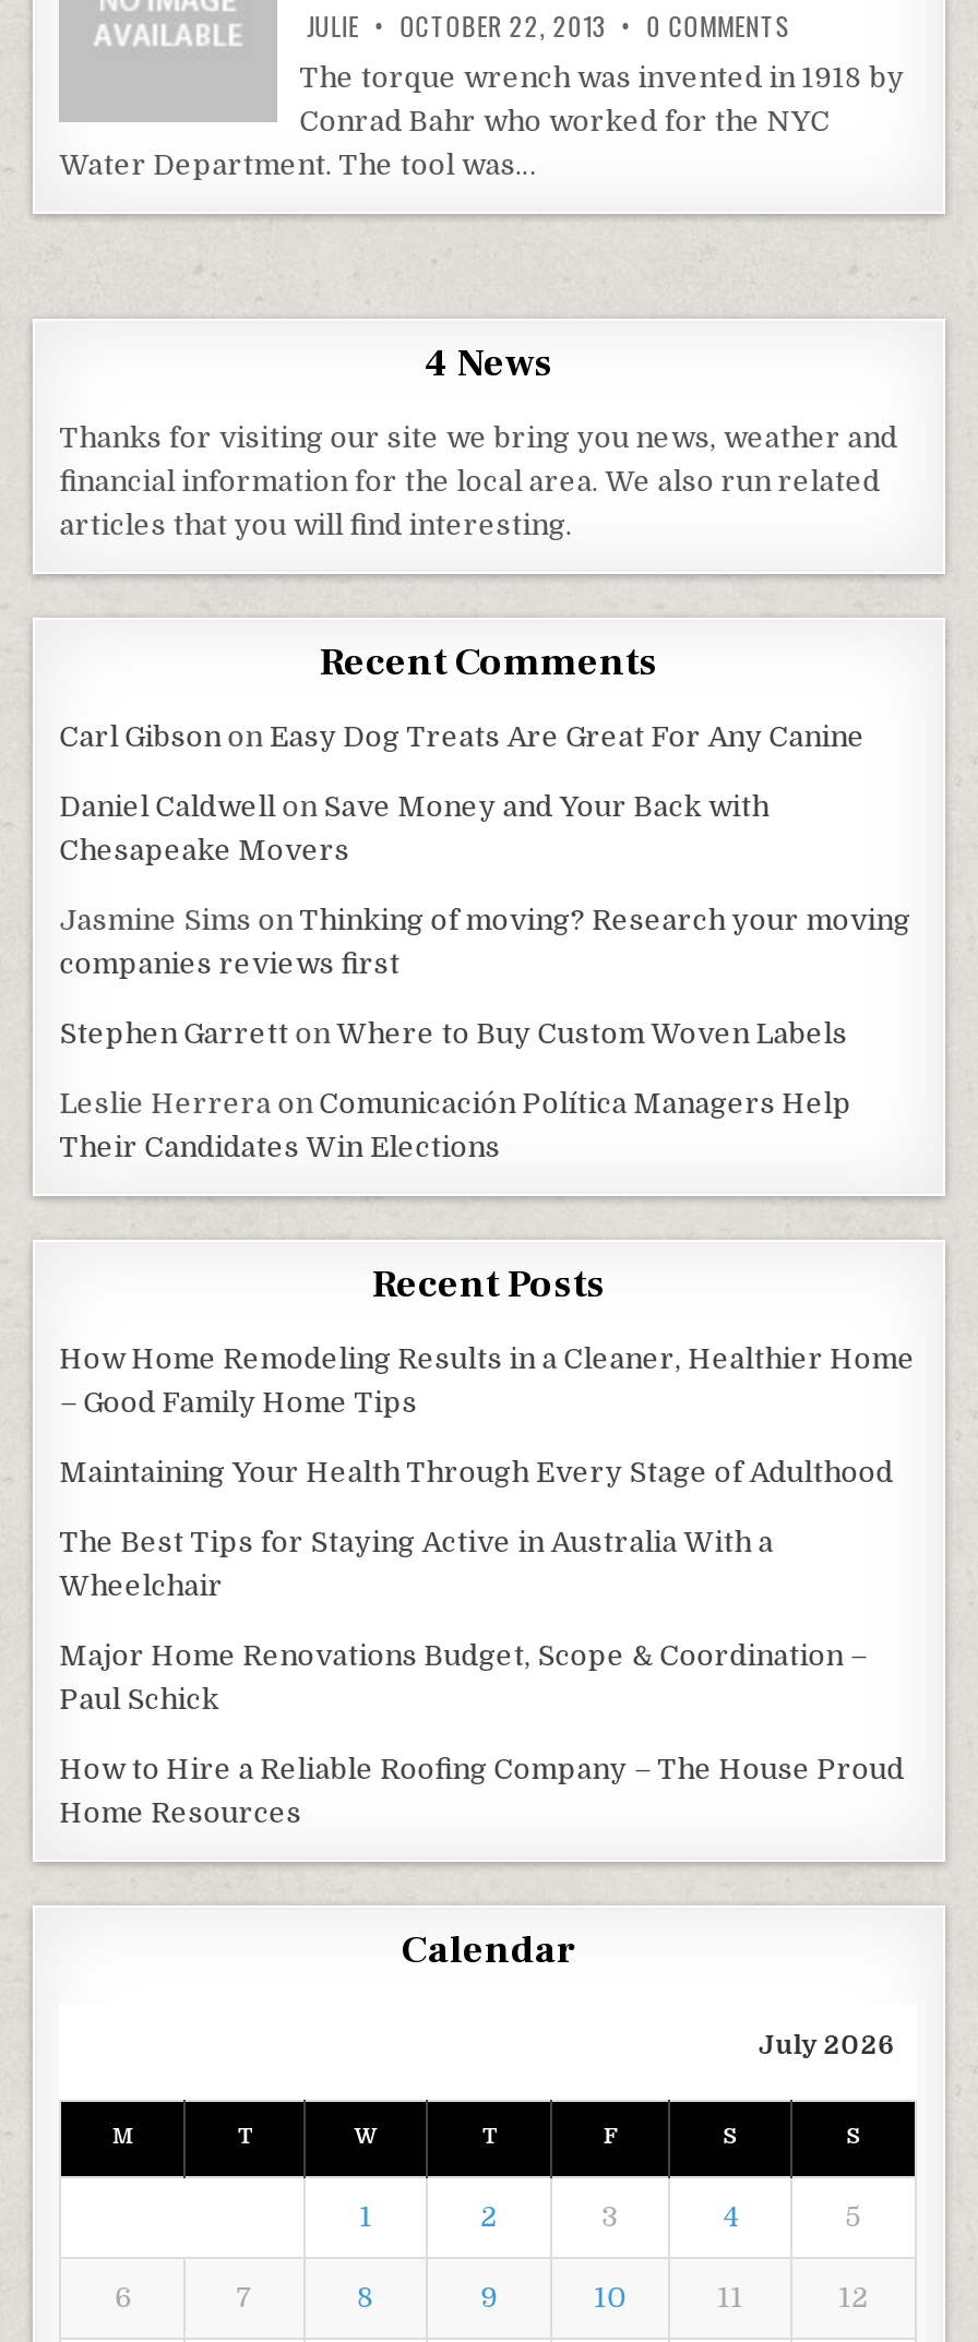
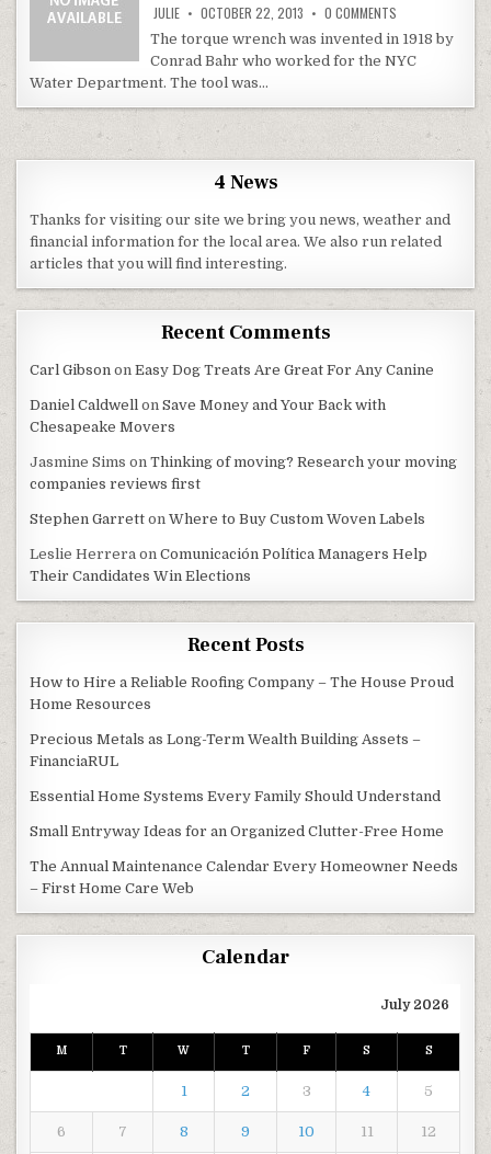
[59,1342,915,1716] How Home Remodeling Results in a Cleaner, Healthier Home | – Good Family Home Tips | Maintaining Your Health Through Every Stage of Adulthood | The Best Tips for Staying Active in Australia With a | Wheelchair | Major Home Renovations Budget, Scope & Coordination – | Paul Schick -> none
moved [59,1753,904,1829] -> [30,674,454,712]: How to Hire a Reliable Roofing Company – The House Proud | Home Resources
none -> [30,731,458,896] Precious Metals as Long-Term Wealth Building Assets – | FinanciaRUL | Essential Home Systems Every Family Should Understand | Small Entryway Ideas for an Organized Clutter-Free Home | The Annual Maintenance Calendar Every Homeowner Needs | – First Home Care Web

